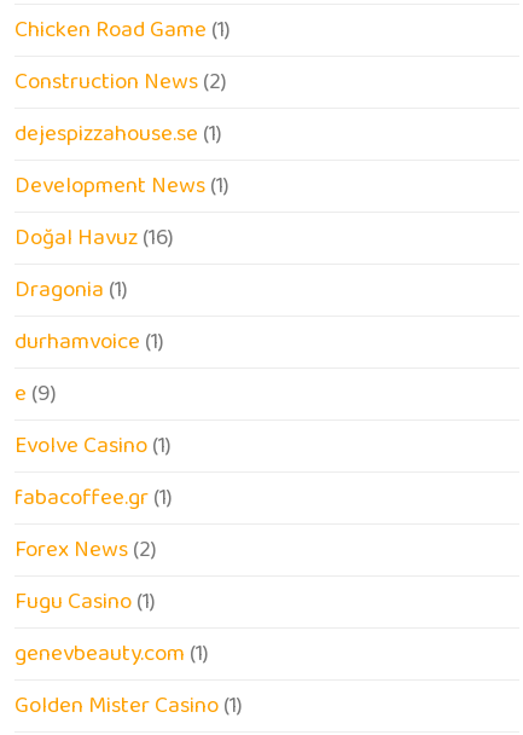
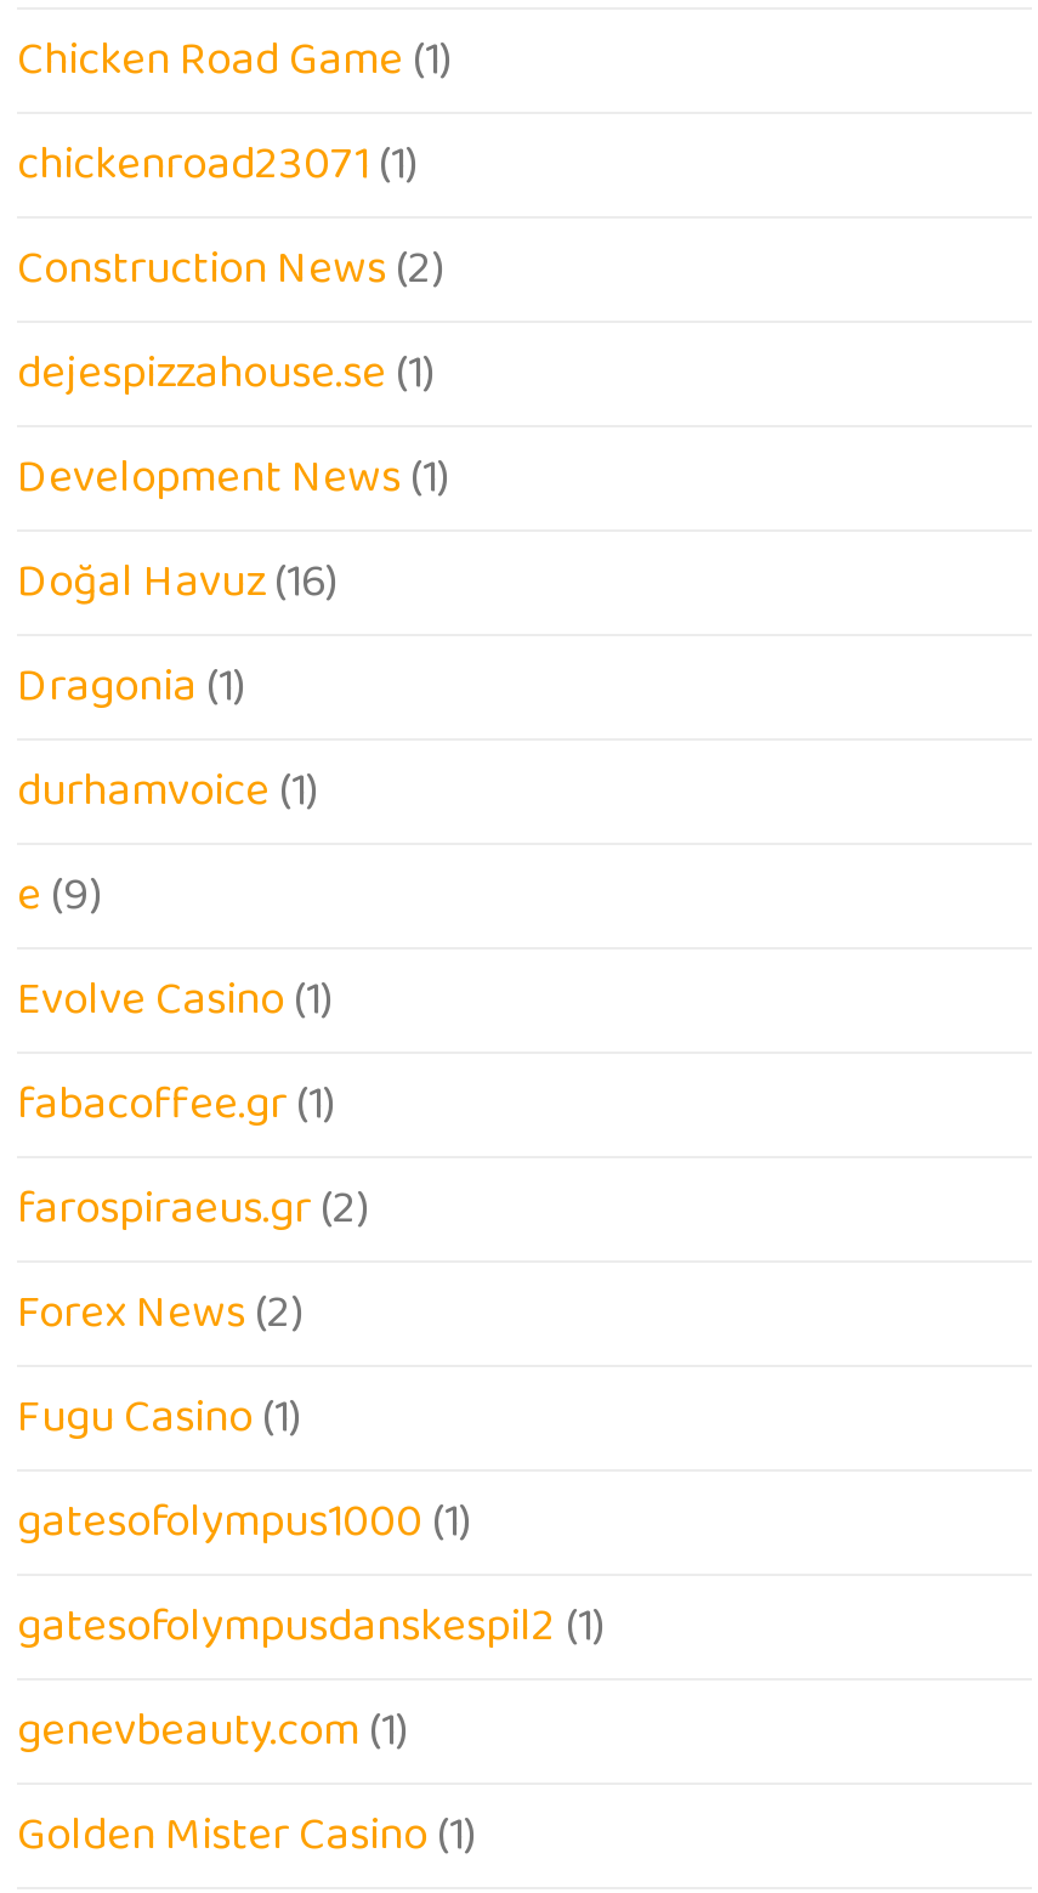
none -> [17,125,418,203] chickenroad23071 (1)
none -> [17,1169,369,1247] farospiraeus.gr(2)
none -> [17,1483,605,1665] gatesofolympus1000 (1) | gatesofolympusdanskespil2 (1)

